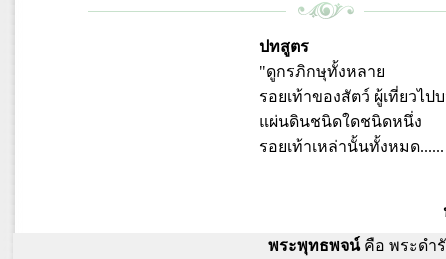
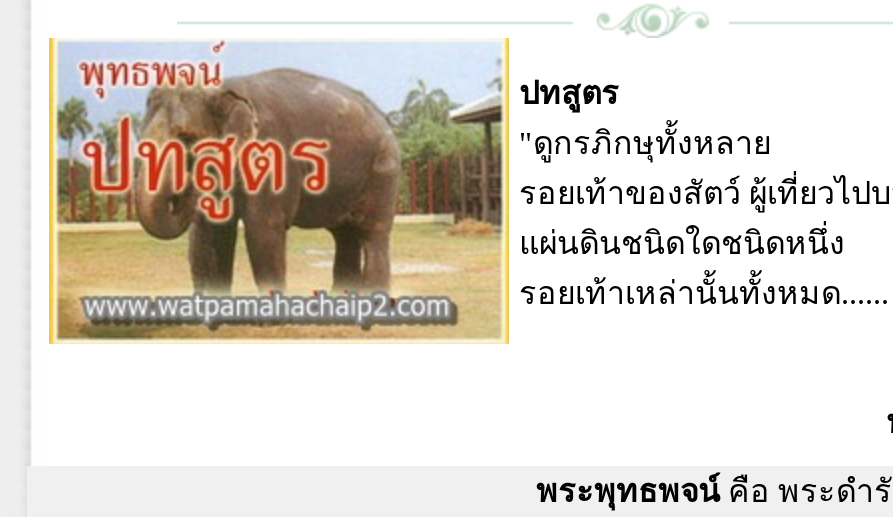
none -> [47,36,511,346] [image]

